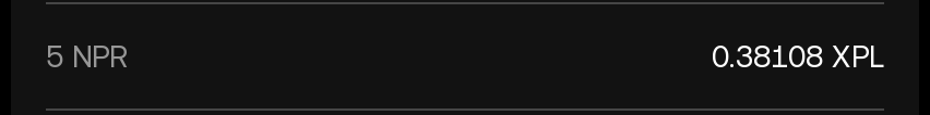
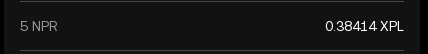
[712,39,884,74] 0.38108 XPL -> [325,18,404,34] 0.38414 XPL

